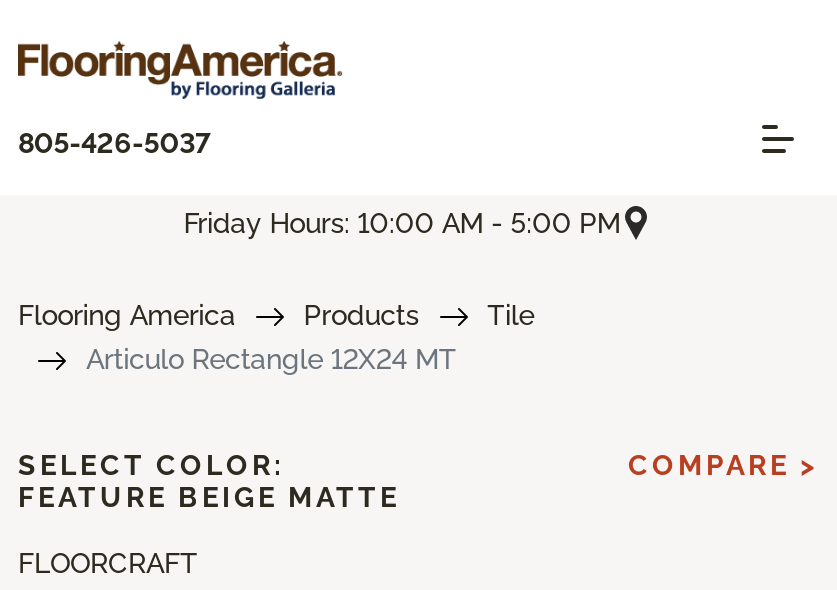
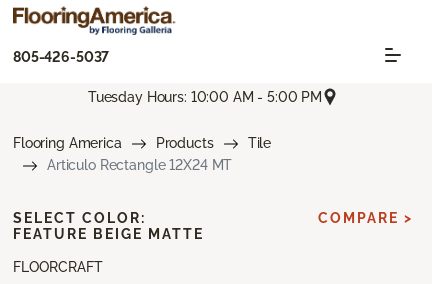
[183,206,621,238] Friday Hours: 10:00 AM - 5:00 PM -> [88,89,322,105] Tuesday Hours: 10:00 AM - 5:00 PM

